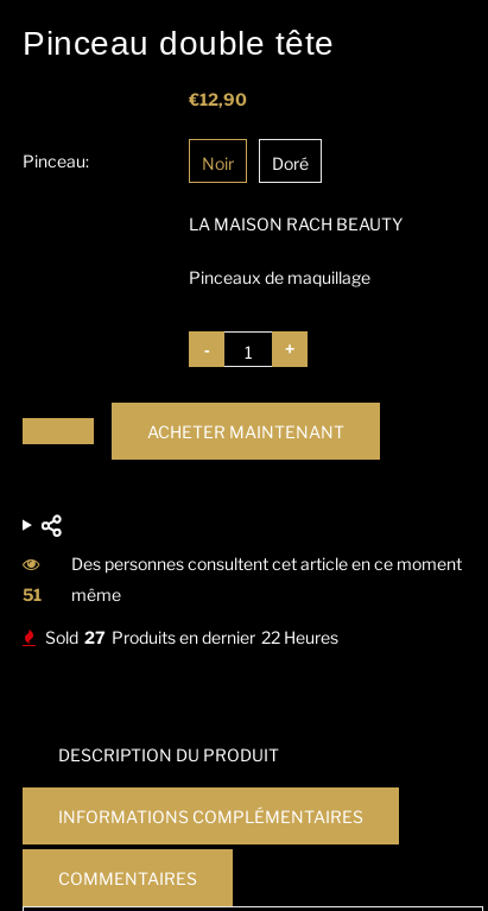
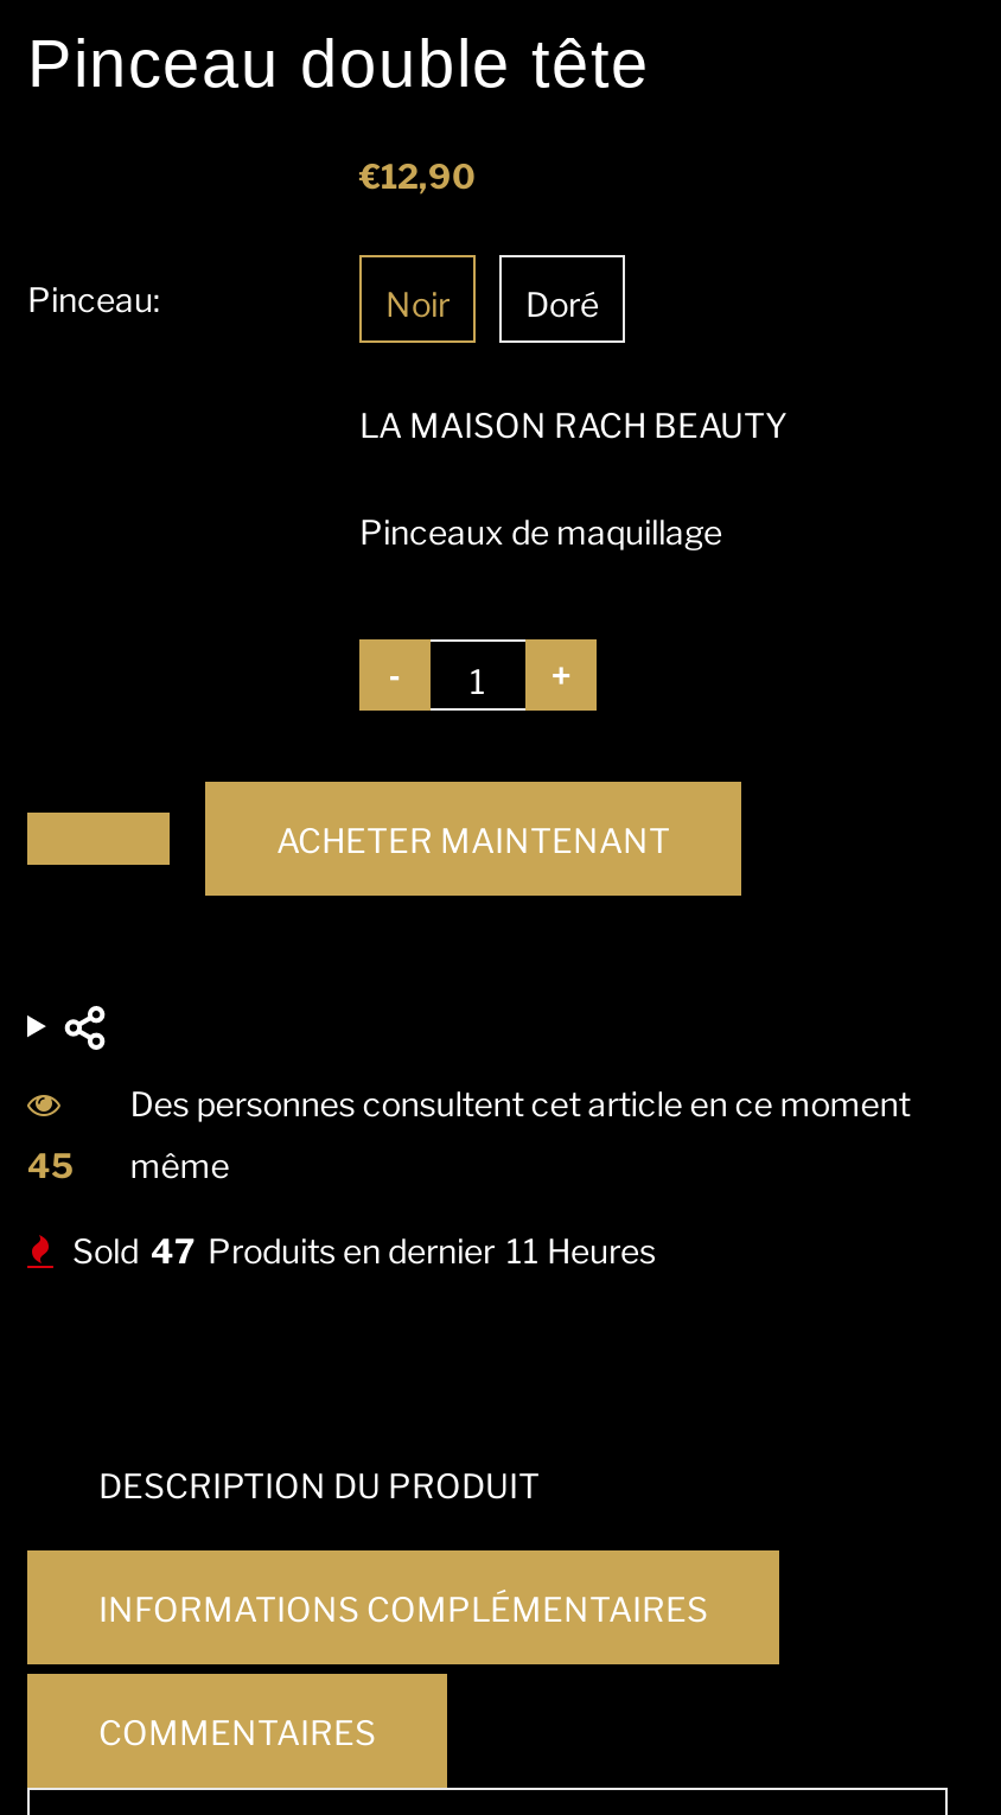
[23,584,121,605] 51 même -> [27,1145,229,1185] 45 même
[45,627,338,647] Sold 27 Produits en dernier 22 Heures -> [72,1230,656,1271] Sold 47 Produits en dernier 11 Heures

